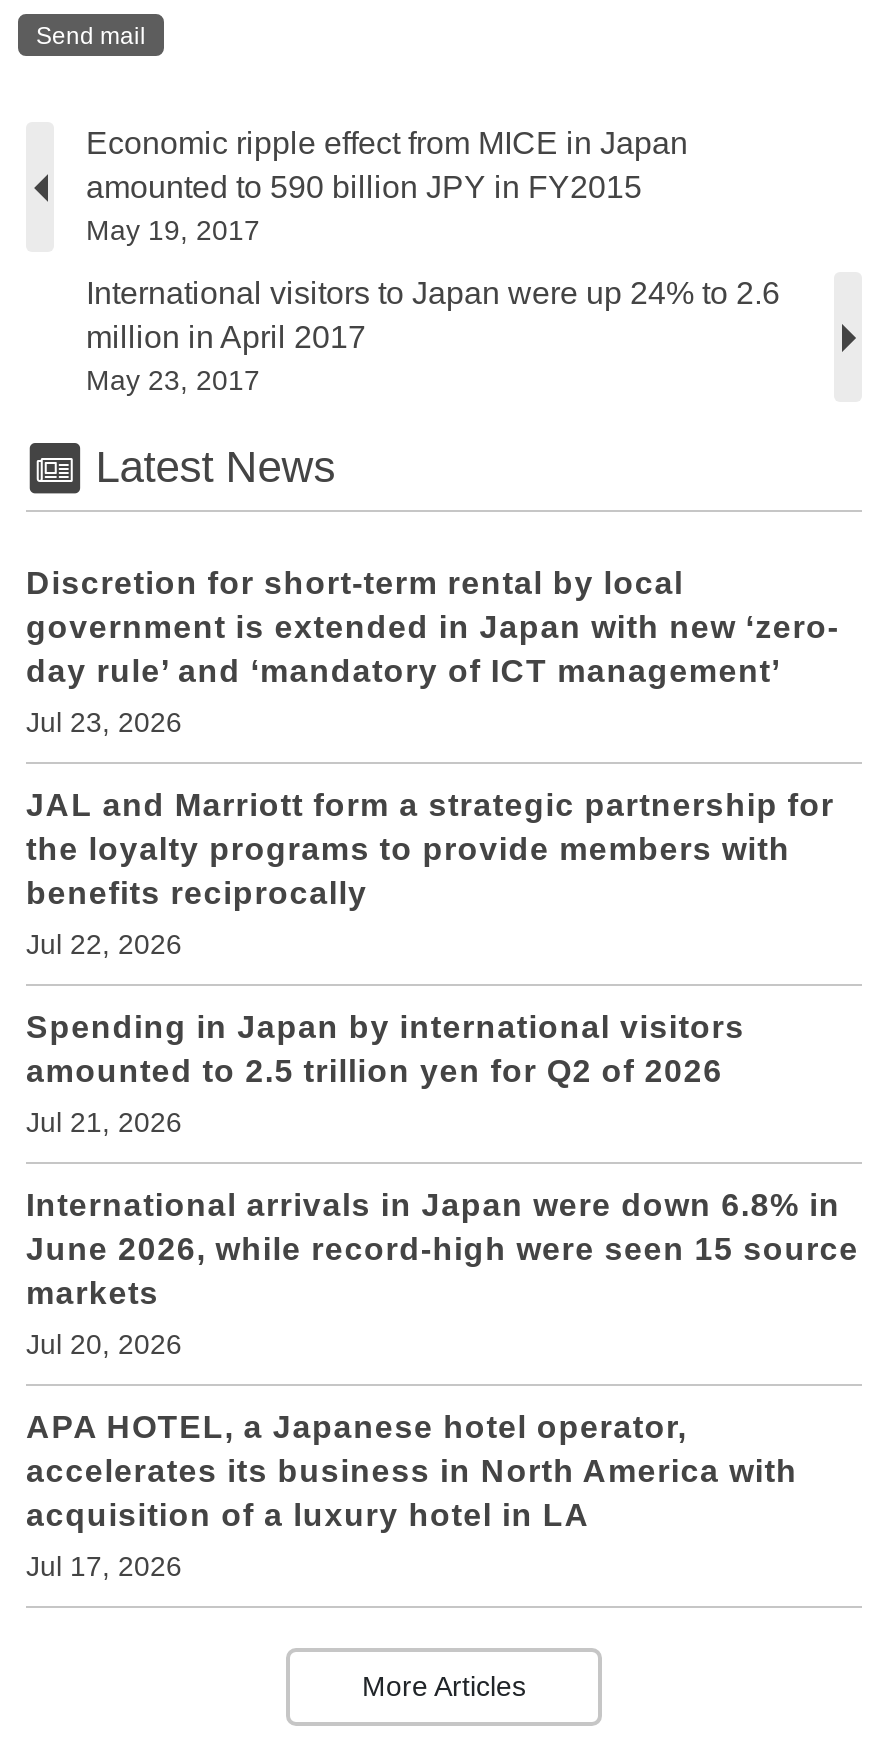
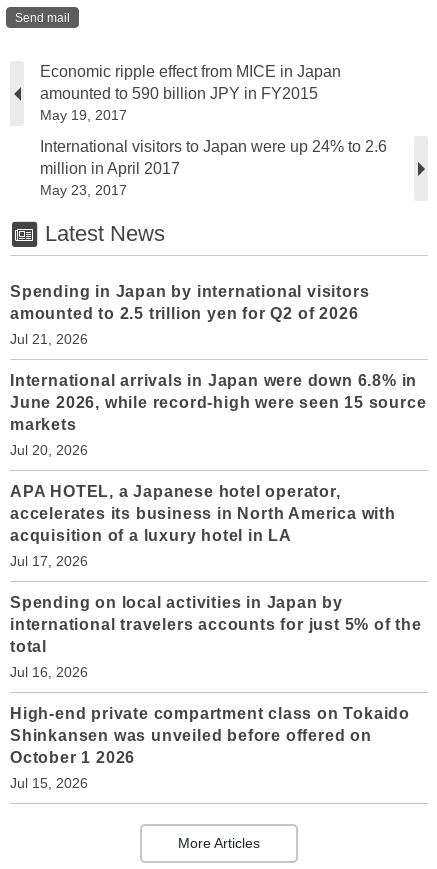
[26,566,839,960] Discretion for short-term rental by local | government is extended in Japan with new ‘zero- | day rule’ and ‘mandatory of ICT management’ | Jul 23, 2026 | JAL and Marriott form a strategic partnership for | the loyalty programs to provide members with | benefits reciprocally | Jul 22, 2026 -> none
moved [26,1010,859,1582] -> [10,283,426,569]: Spending in Japan by international visitors | amounted to 2.5 trillion yen for Q2 of 2026 | Jul 21, 2026 | ... | acquisition of a luxury hotel in LA | Jul 17, 2026
none -> [10,594,422,791] Spending on local activities in Japan by | international travelers accounts for just 5% of the | total | Jul 16, 2026 | High-end private compartment class on Tokaido | Shinkansen was unveiled before offered on | October 1 2026 | Jul 15, 2026

